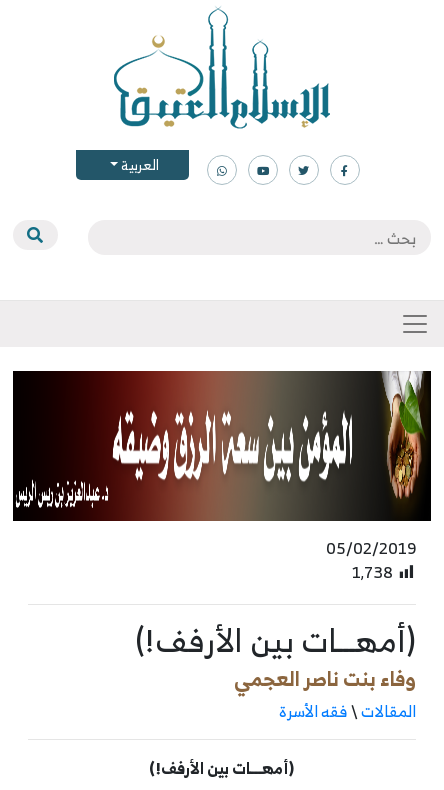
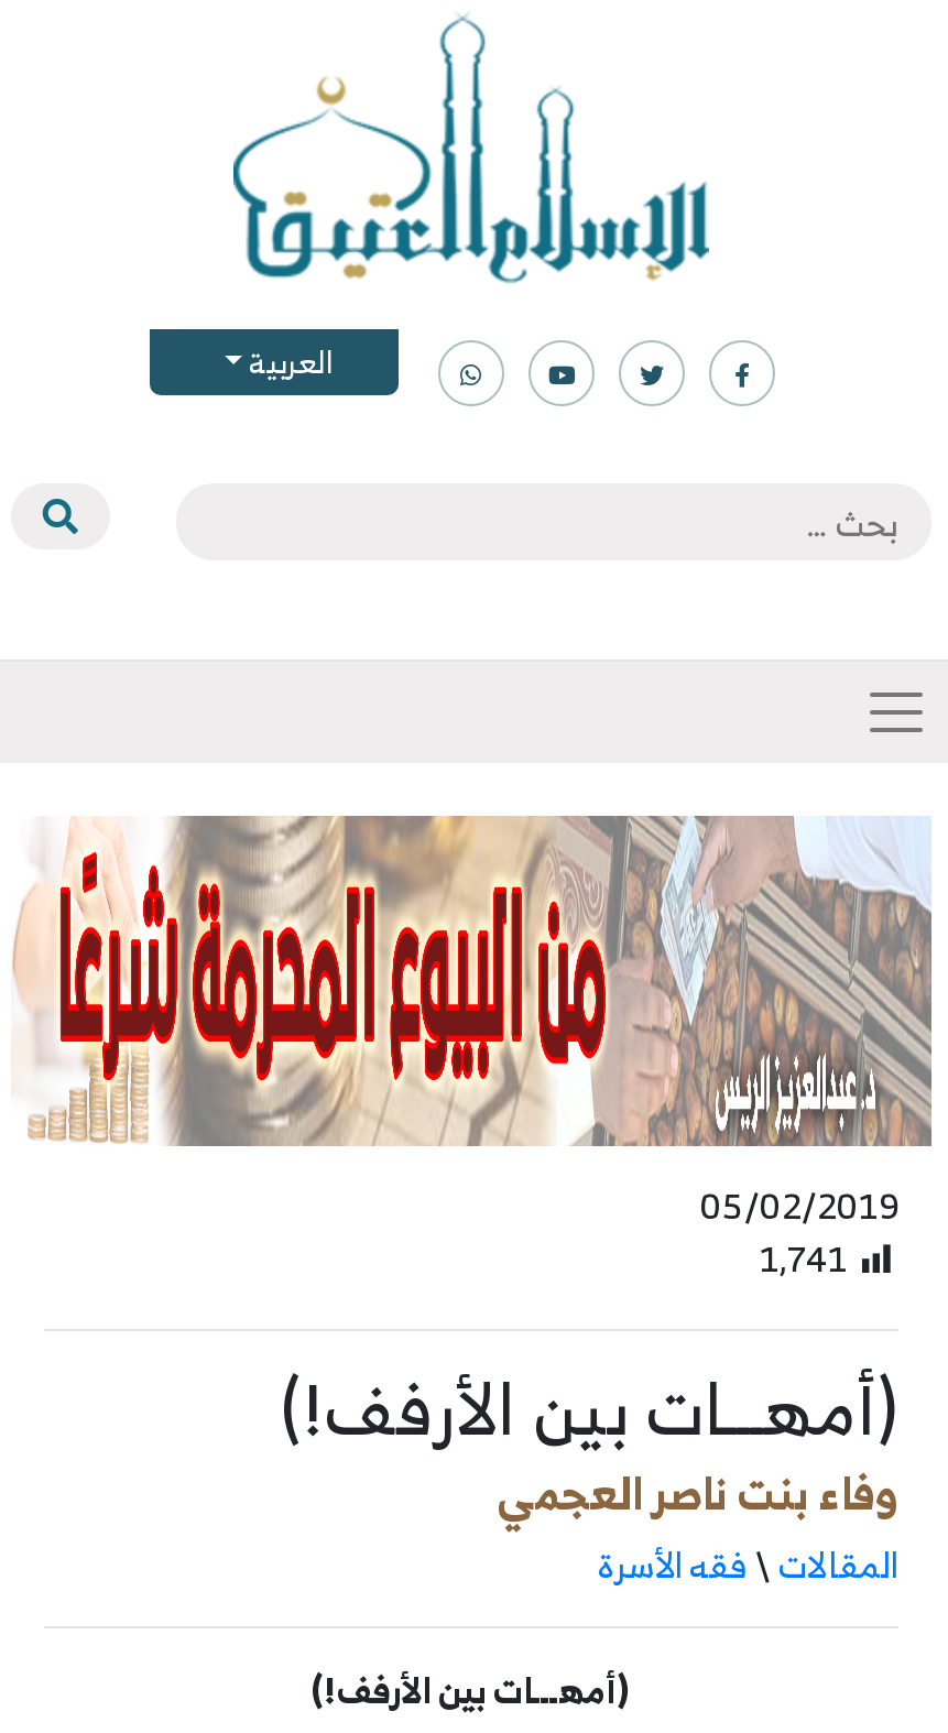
[12,370,432,586] [image] | 1٬738 -> [11,816,931,1289] [image] | 1٬741

